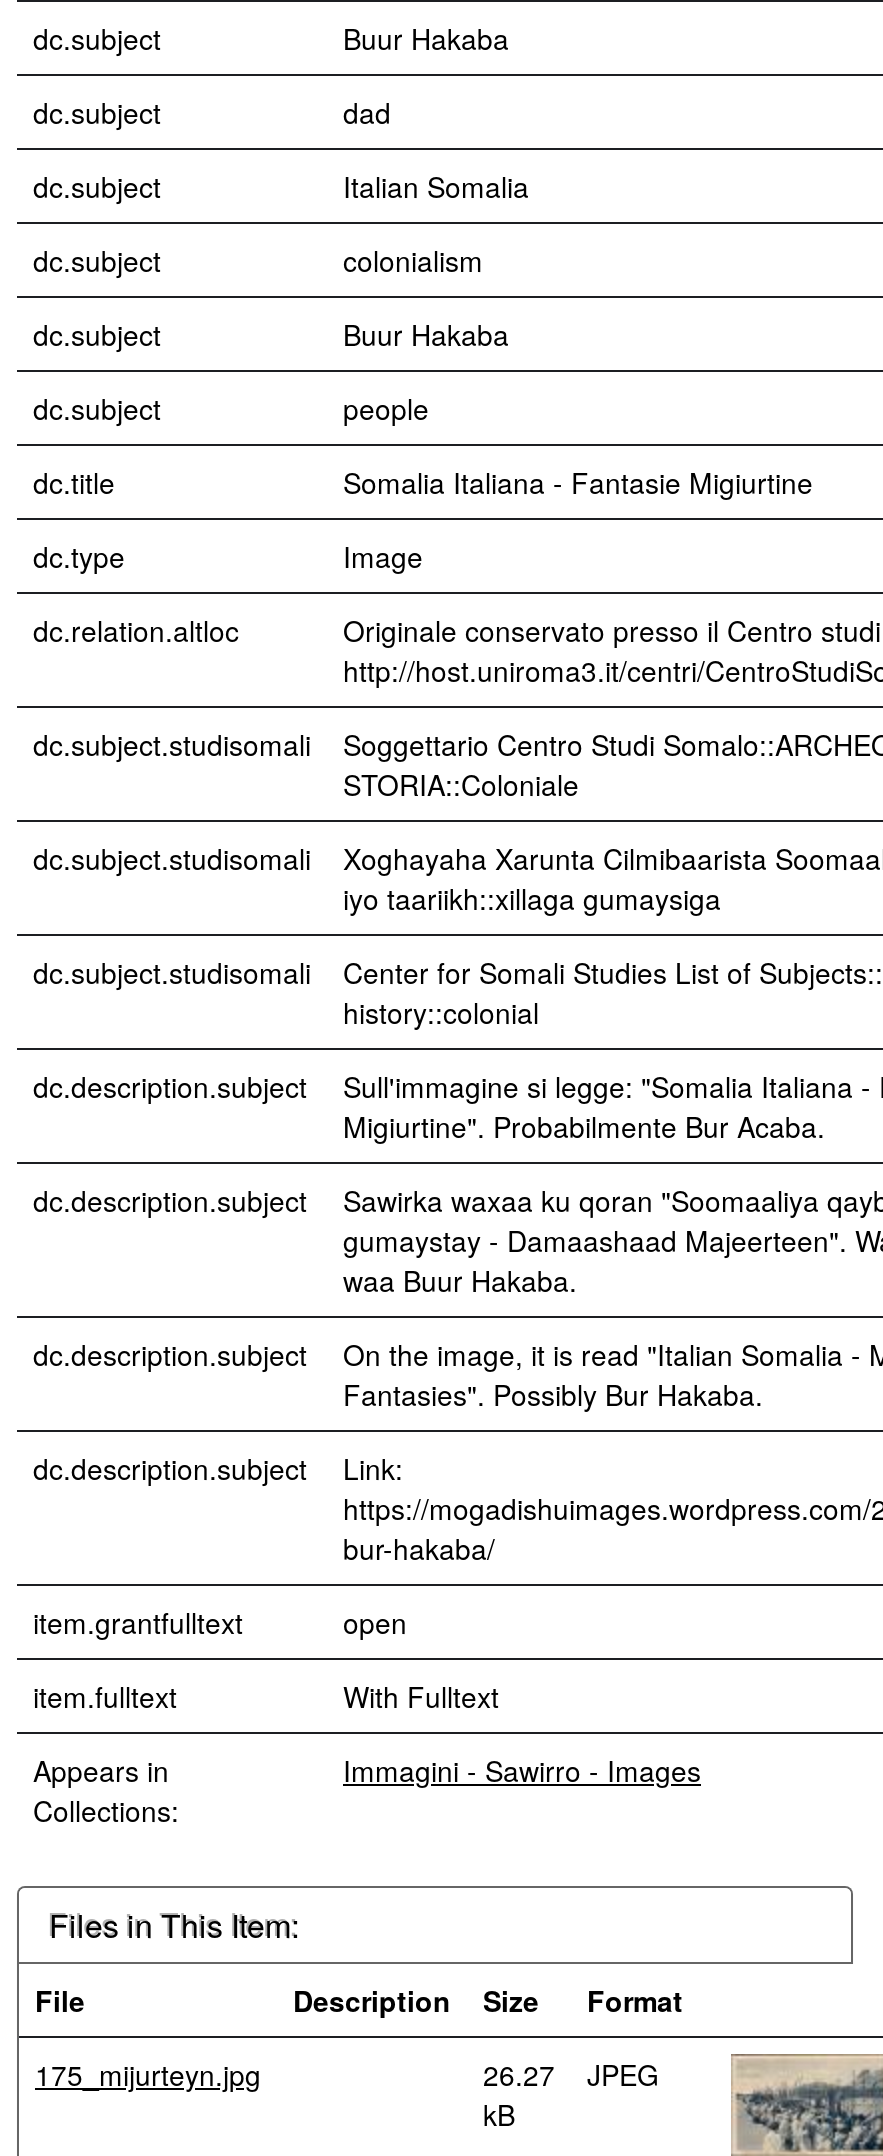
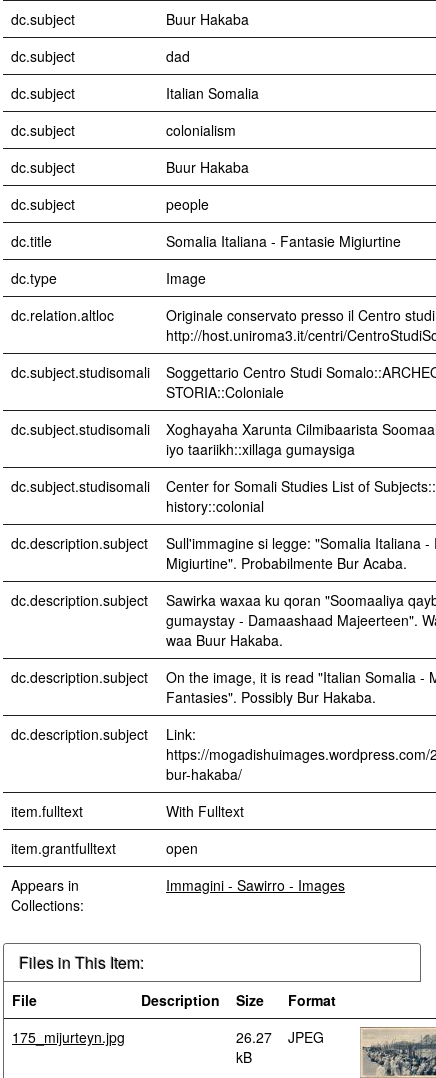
moved [33,1602,407,1642] -> [11,838,198,858]: item.grantfulltext | open
moved [33,1676,499,1716] -> [11,801,244,821]: item.fulltext | With Fulltext

